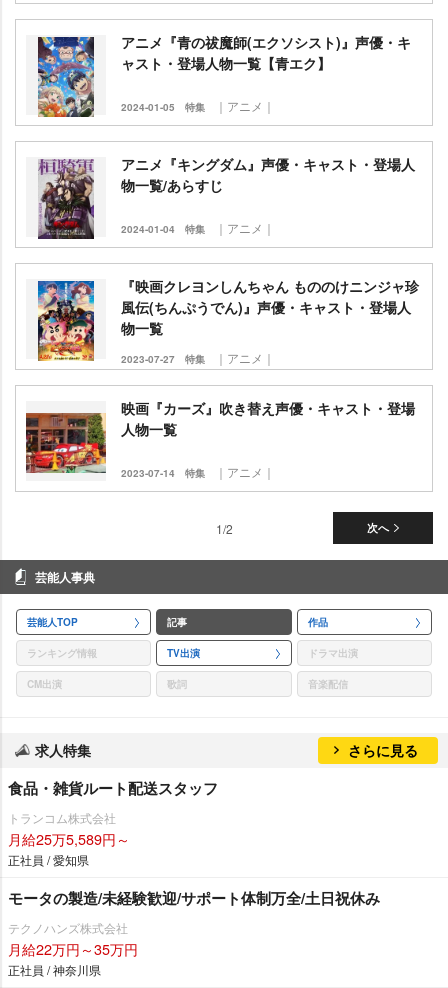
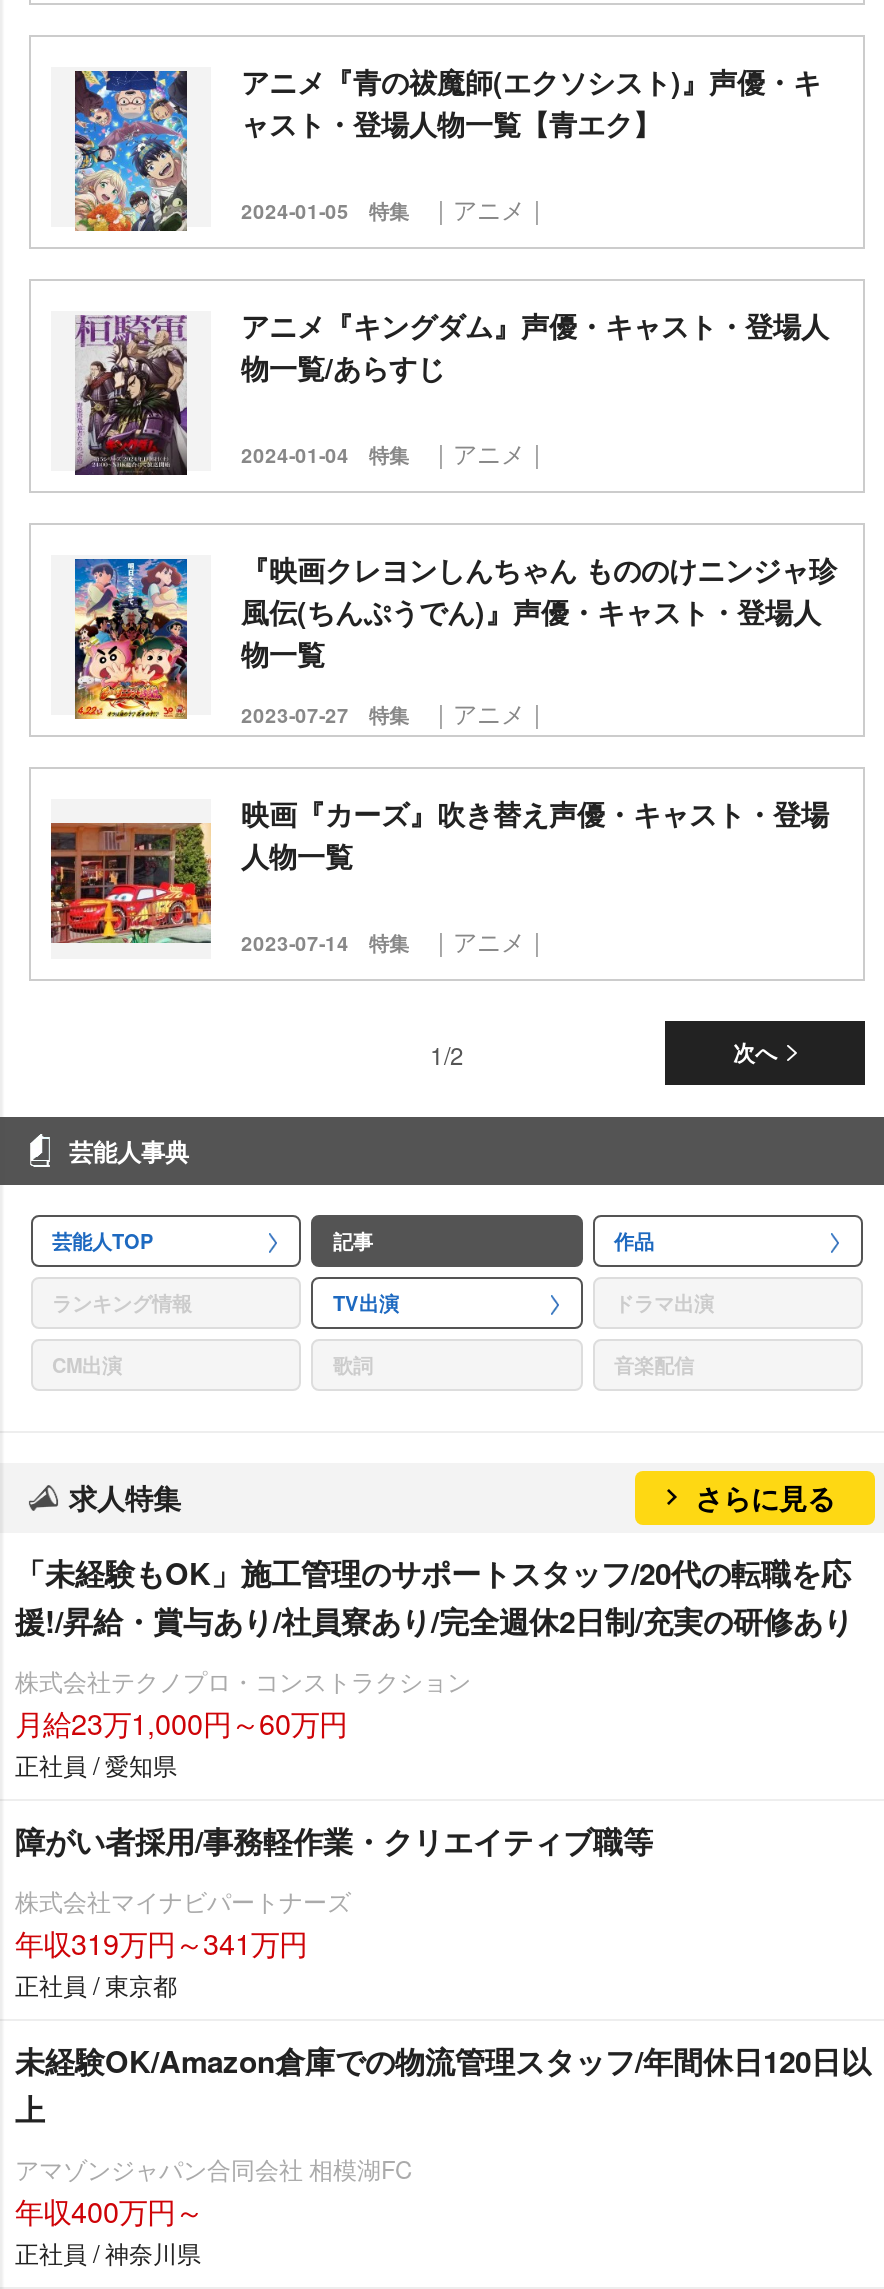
[8,777,218,799] 食品・雑貨ルート配送スタッフ -> [15,1551,853,1643] 「未経験もOK」施工管理のサポートスタッフ/20代の転職を応 | 援!/昇給・賞与あり/社員寮あり/完全週休2日制/充実の研修あり
[8,809,130,849] トランコム株式会社 | 月給25万5,589円～ -> [15,1663,471,1743] 株式会社テクノプロ・コンストラクション | 月給23万1,000円～60万円
[8,887,380,959] モータの製造/未経験歓迎/サポート体制万全/土日祝休み | テクノハンズ株式会社 | 月給22万円～35万円 -> [15,1819,871,2231] 障がい者採用/事務軽作業・クリエイティブ職等 | 株式会社マイナビパートナーズ | 年収319万円～341万円 | 正社員 / 東京都 | 未経験OK/Amazon倉庫での物流管理スタッフ/年間休日120日以 | 上 | アマゾンジャパン合同会社 相模湖FC | 年収400万円～

